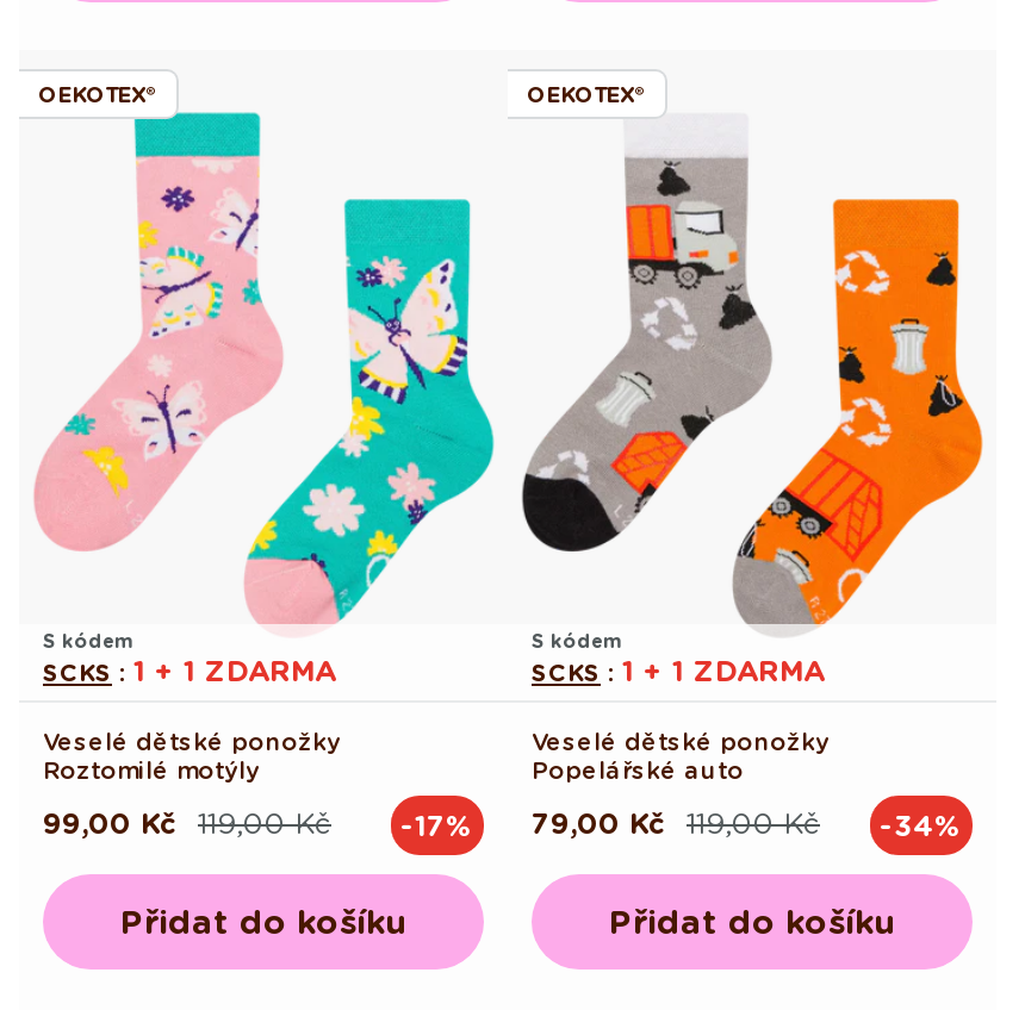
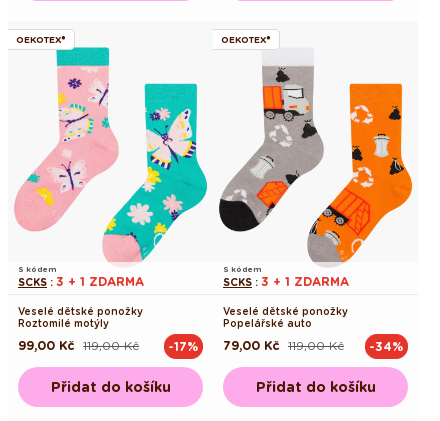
[43,653,336,688] SCKS: 1 + 1 ZDARMA -> [18,274,144,289] SCKS: 3 + 1 ZDARMA
[532,653,825,688] SCKS: 1 + 1 ZDARMA -> [223,274,349,289] SCKS: 3 + 1 ZDARMA

